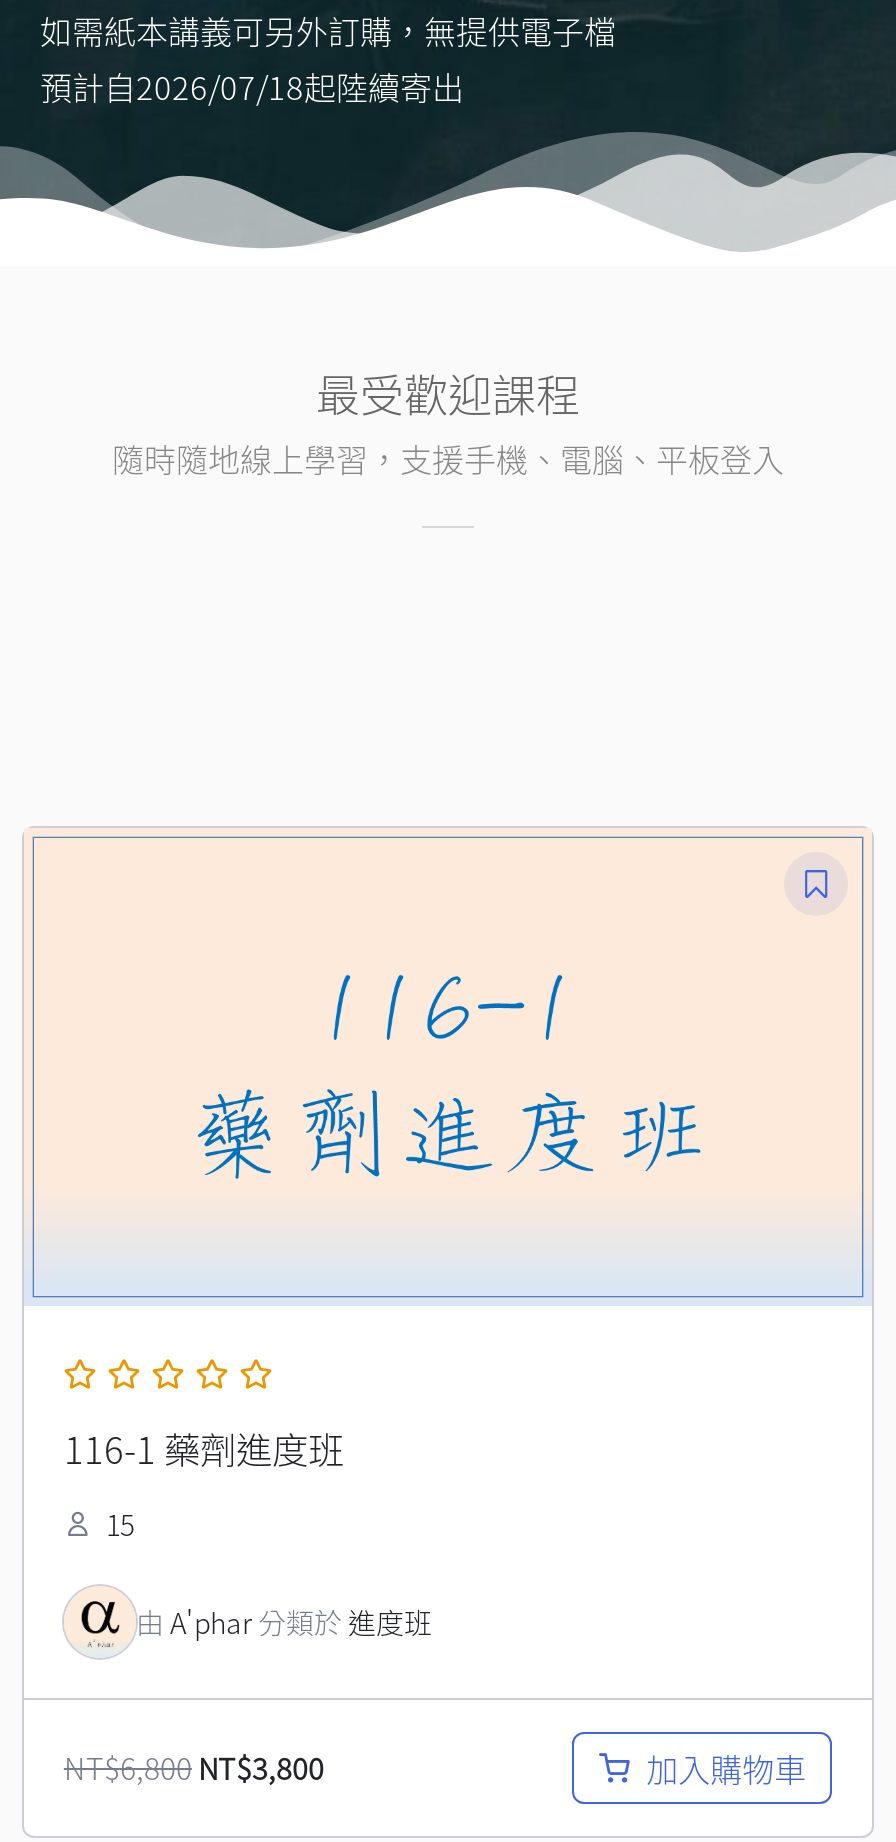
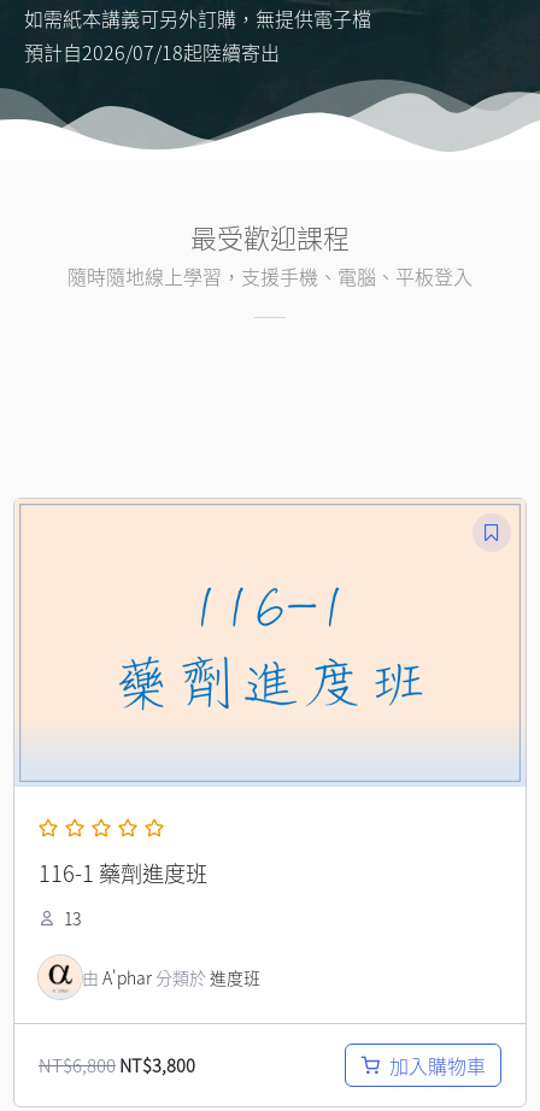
[106,1503,134,1543] 15 -> [64,906,81,930] 13

